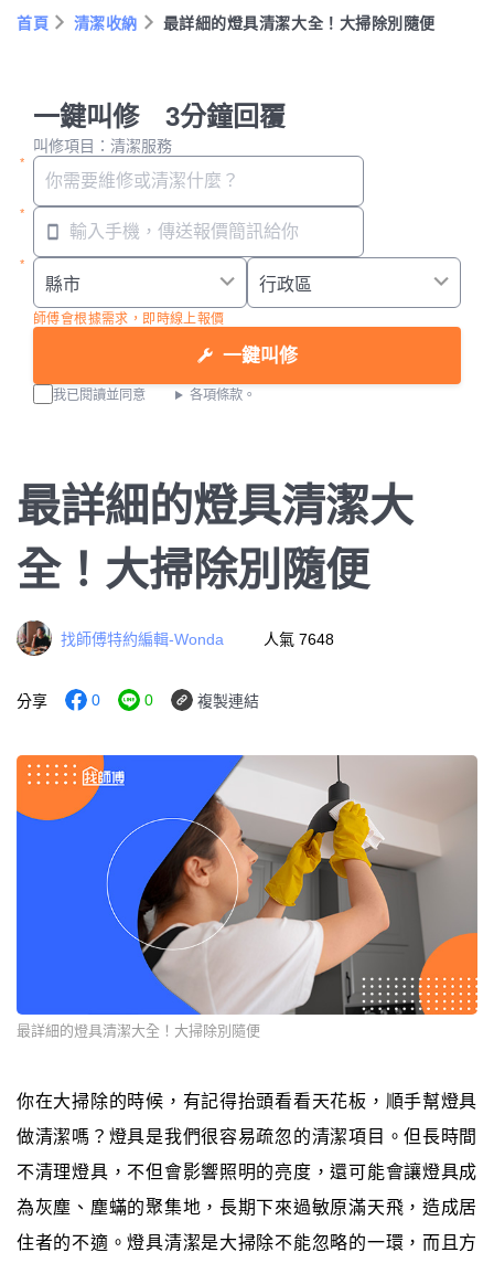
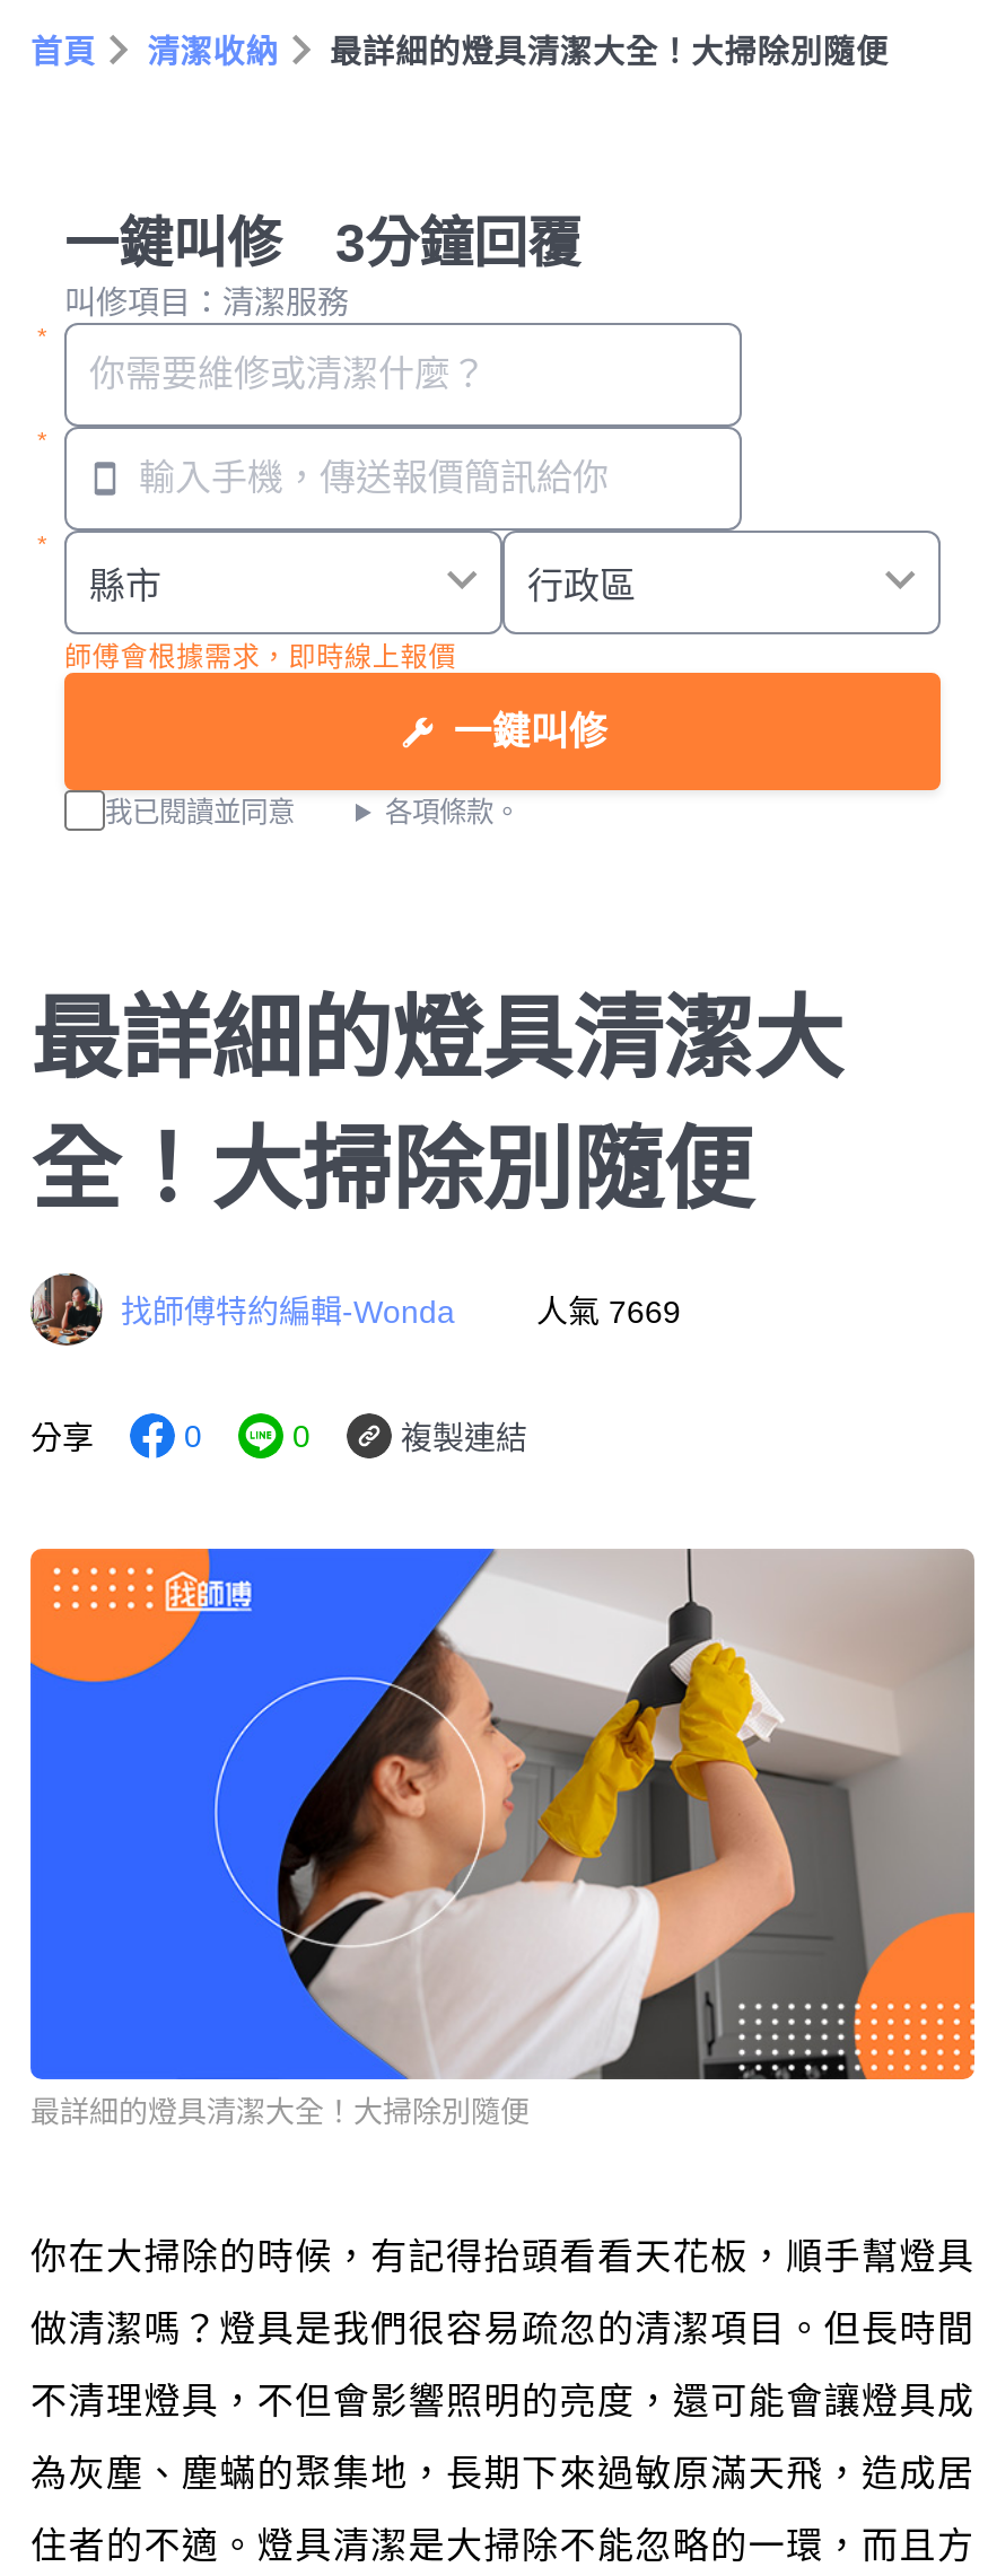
[264,630,334,648] 人氣 7648 -> [536,1294,681,1330] 人氣 7669

